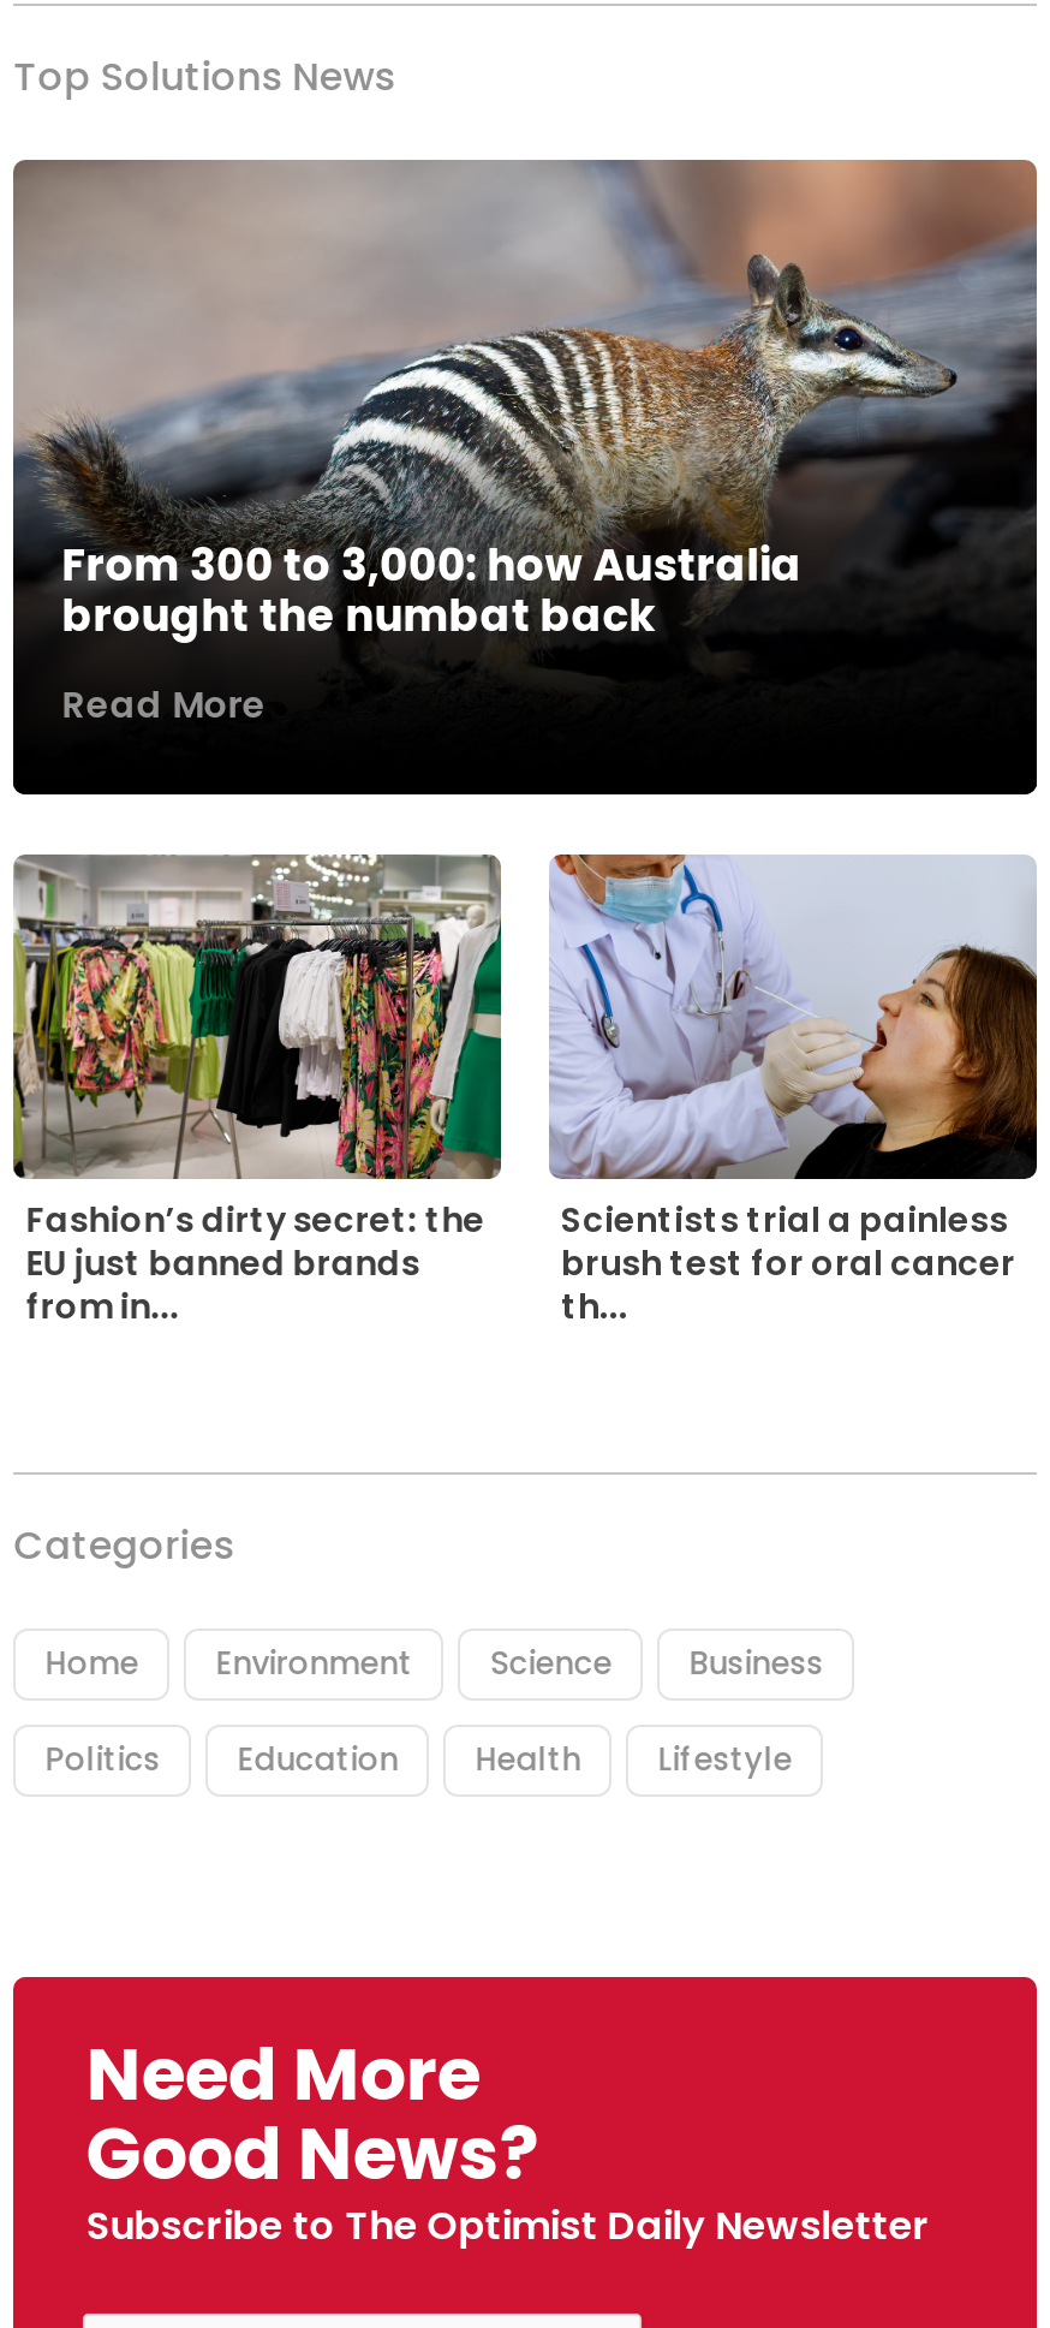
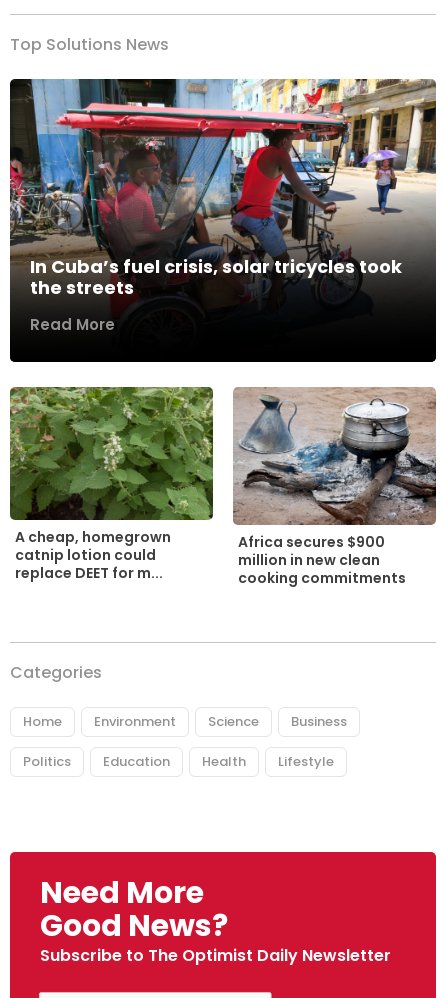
[13,157,1037,645] [image] | From 300 to 3,000: how Australia | brought the numbat back -> [9,78,436,300] [image] | In Cuba’s fuel crisis, solar tricycles took | the streets
[13,855,503,1330] [image] | Fashion’s dirty secret: the | EU just banned brands | from in... -> [10,387,214,583] [image] | A cheap, homegrown | catnip lotion could | replace DEET for m...
[549,855,1039,1330] [image] | Scientists trial a painless | brush test for oral cancer | th... -> [233,387,437,588] [image] | Africa secures $900 | million in new clean | cooking commitments

